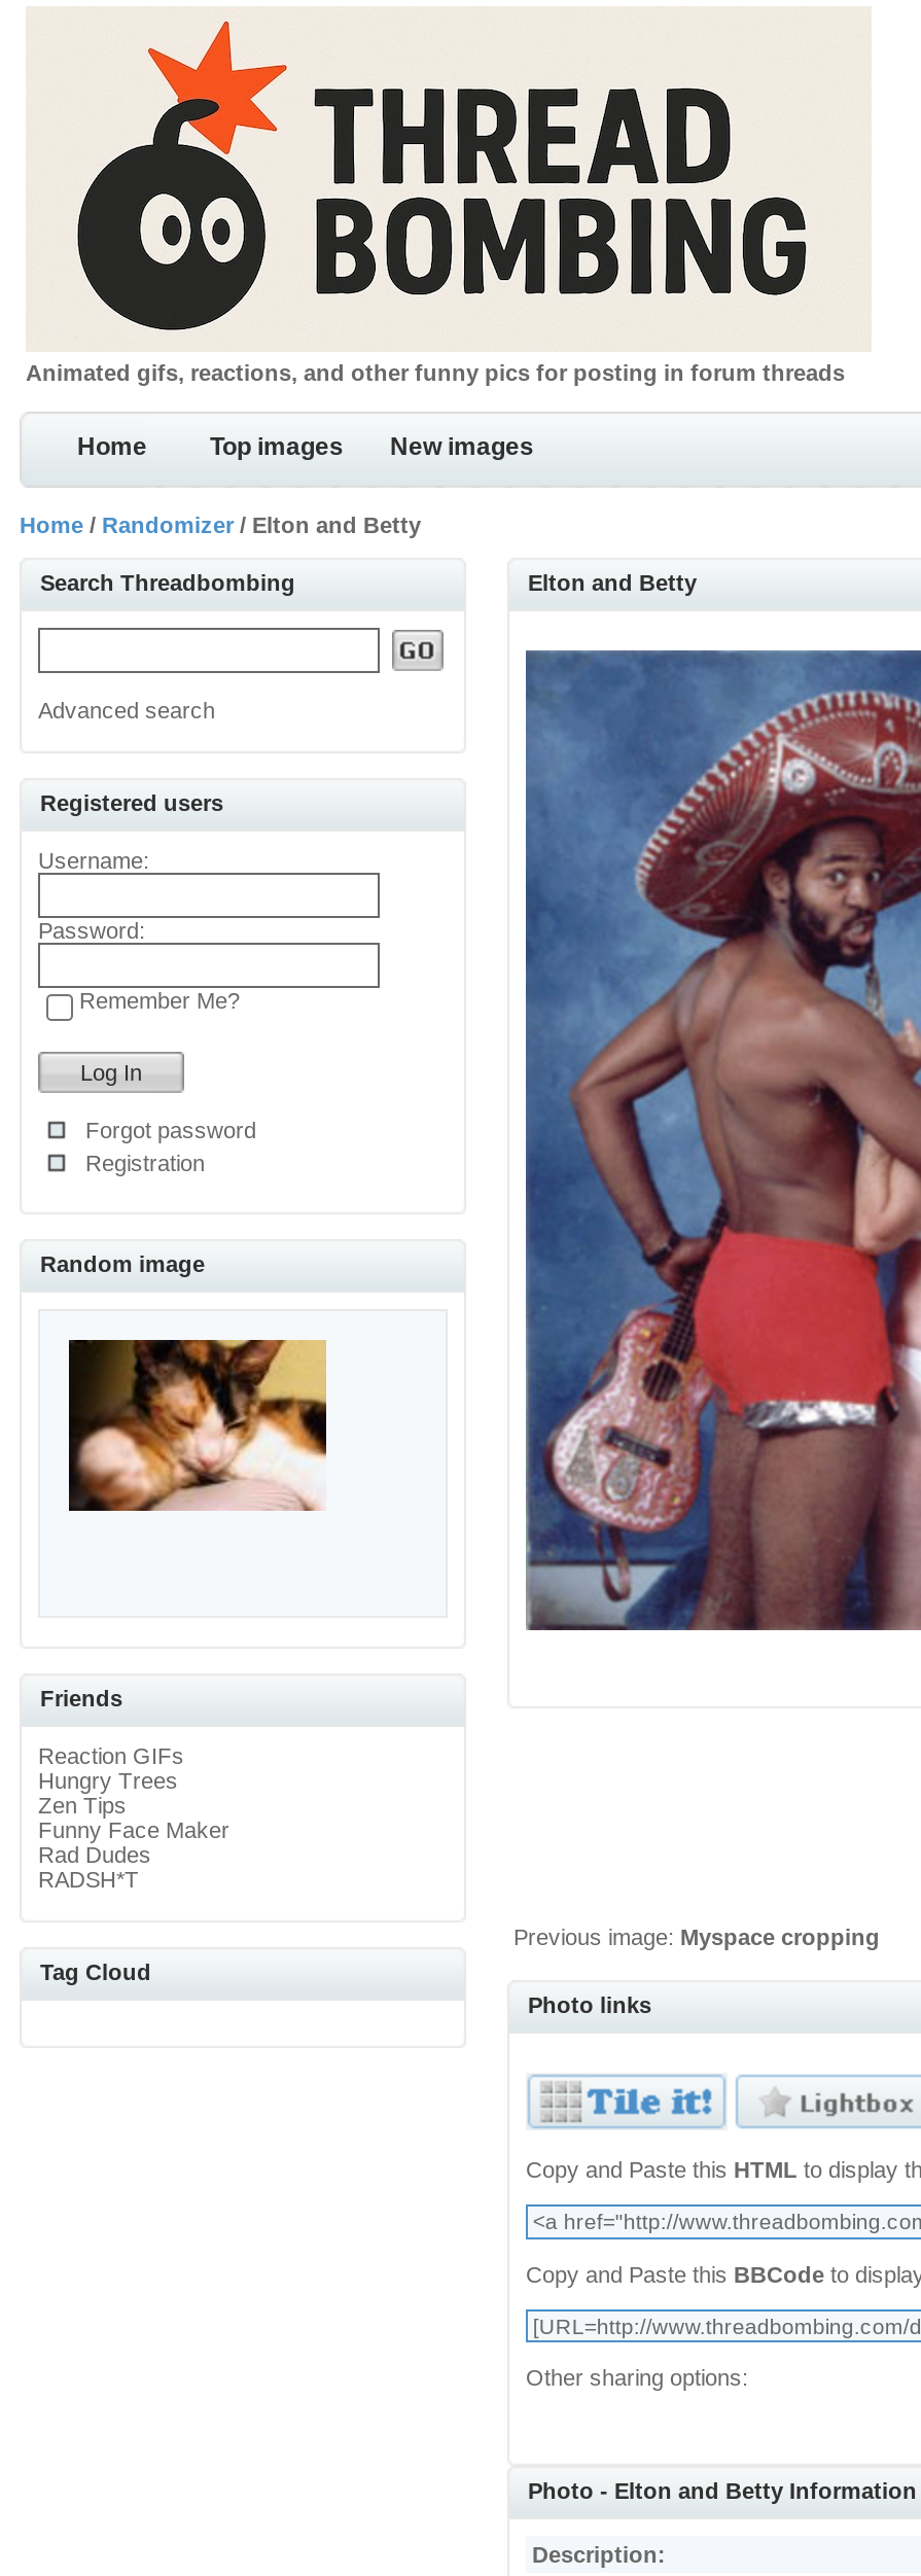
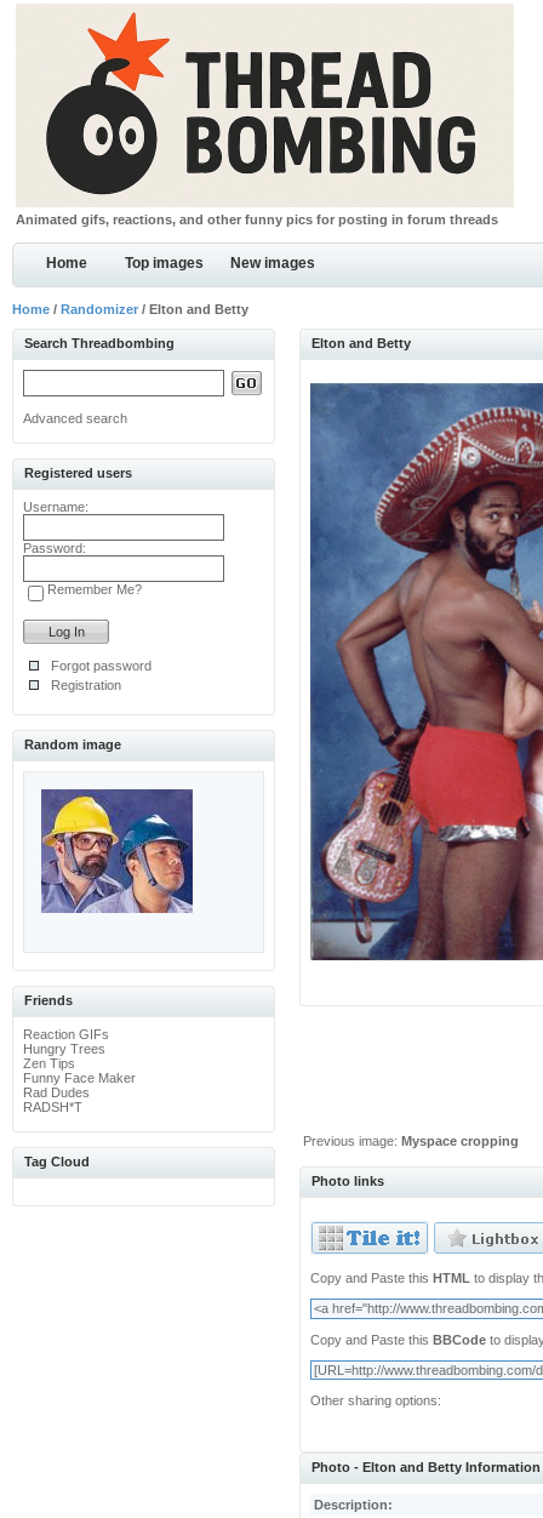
[67,1338,328,1550] [image] -> [40,788,194,914] [image]

